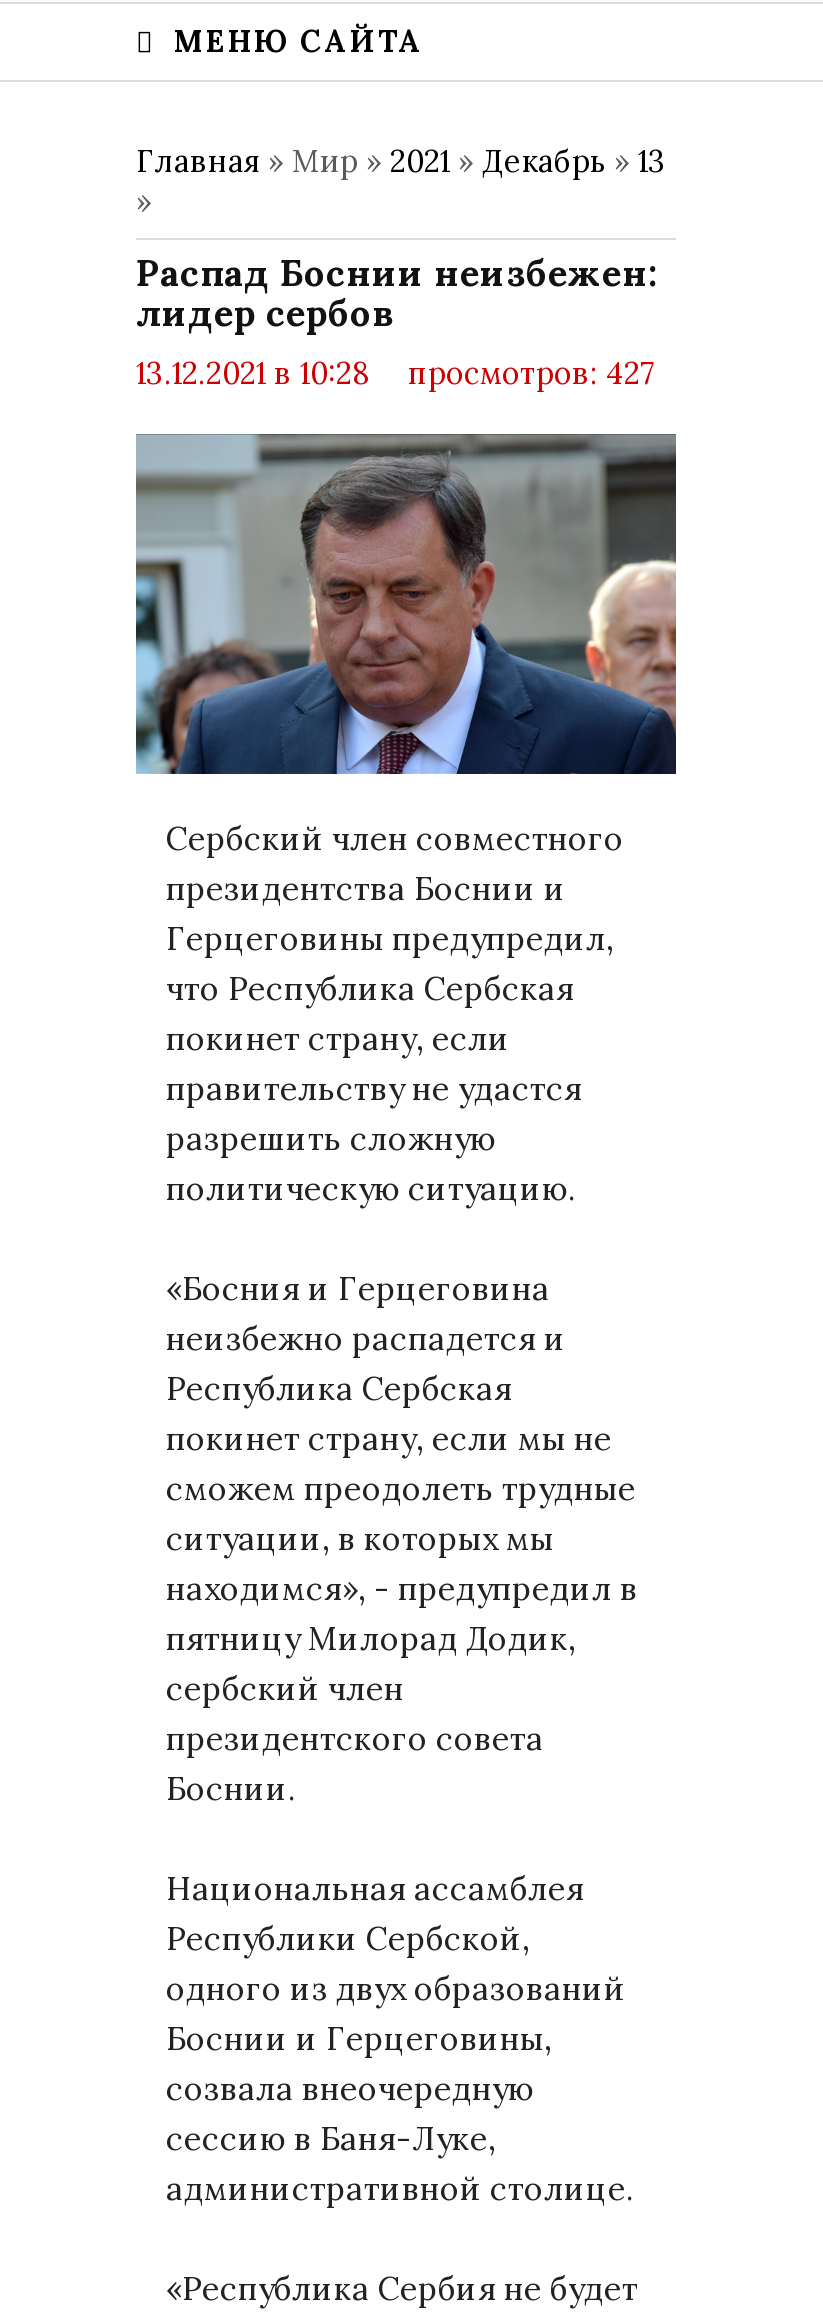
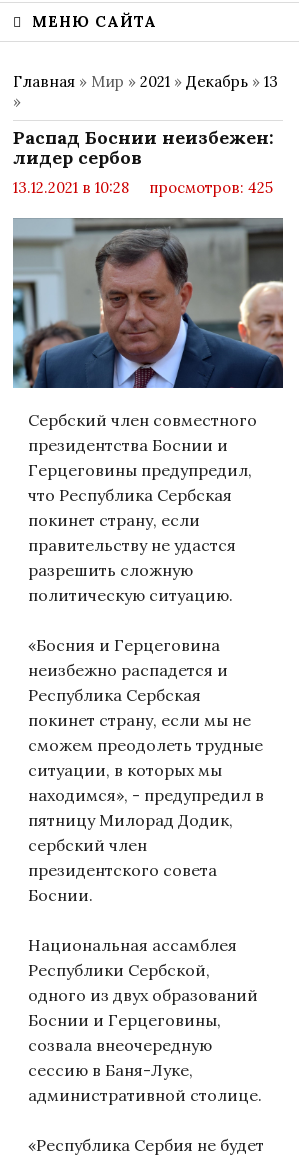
[136,354,656,392] 13.12.2021 в 10:28 просмотров: 427 -> [13,178,273,197] 13.12.2021 в 10:28 просмотров: 425

